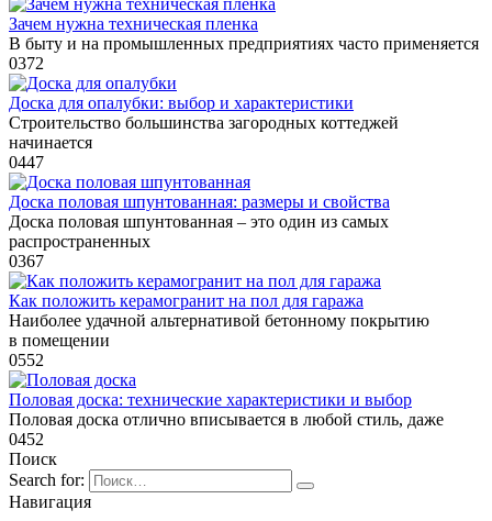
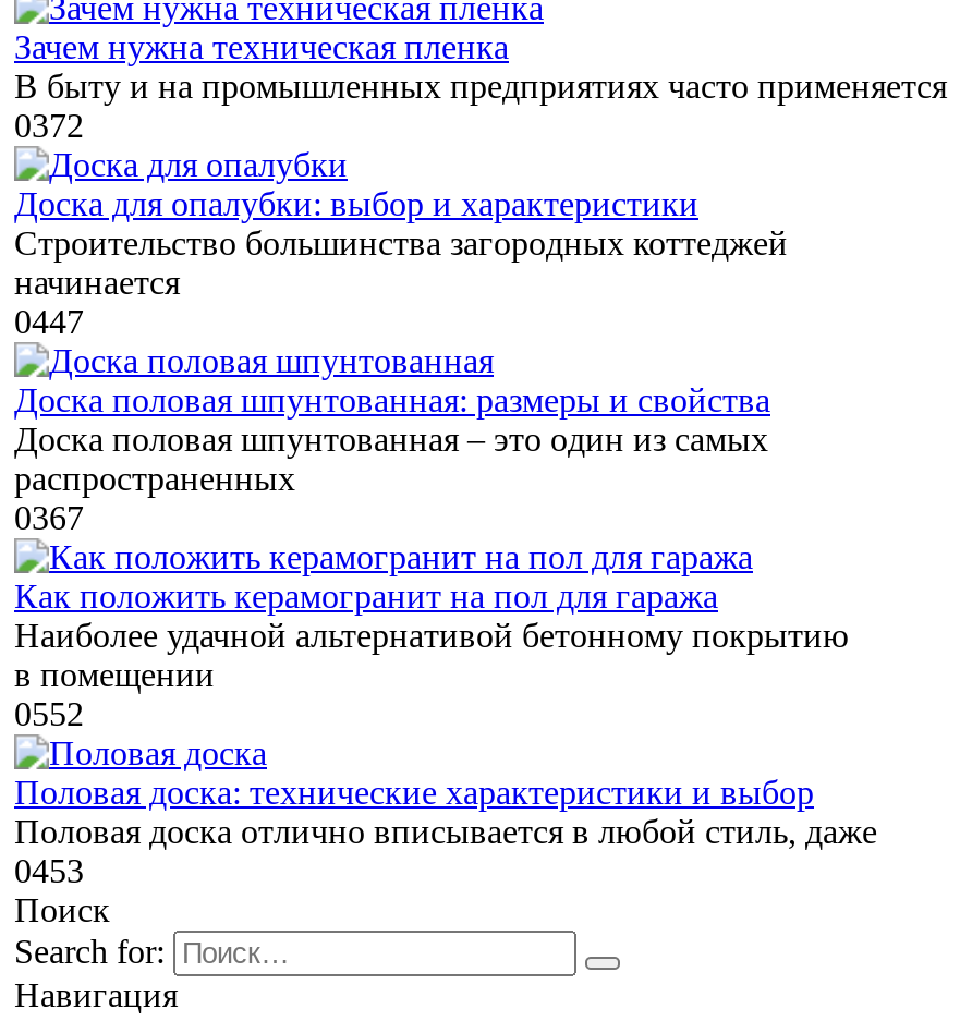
[9,430,44,449] 0452 -> [14,853,84,890] 0453

